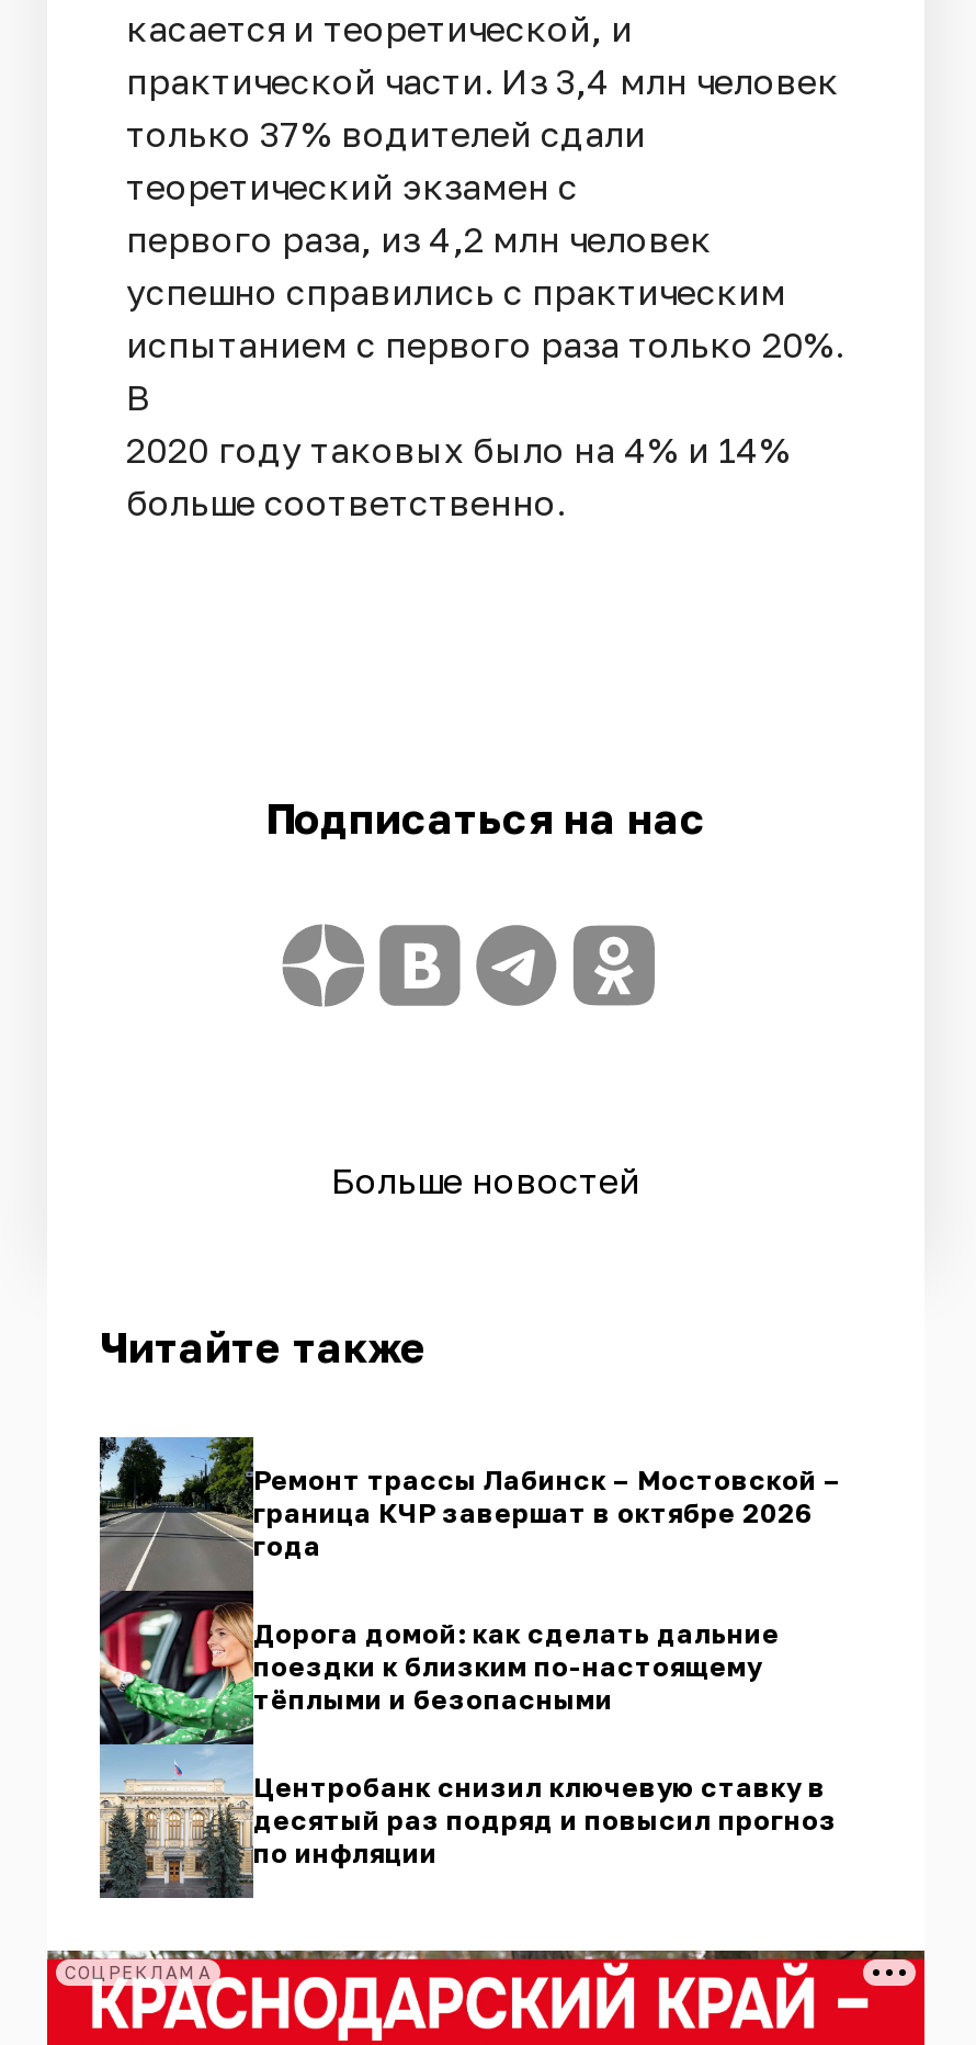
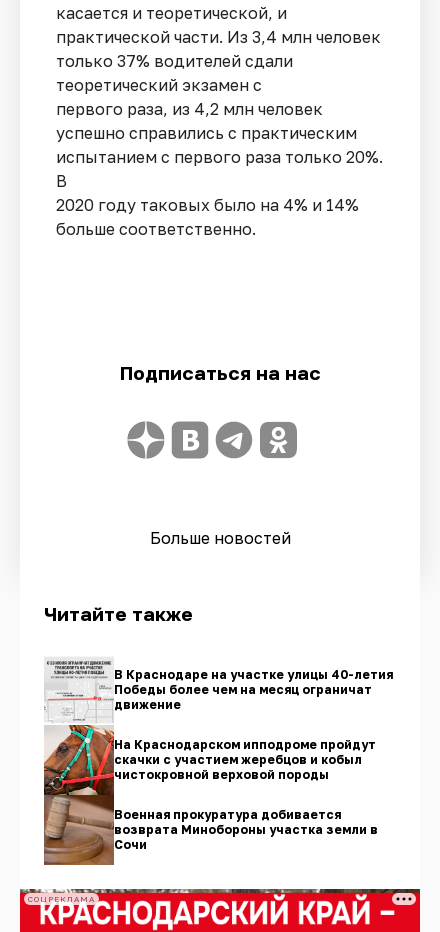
[98,1435,841,1900] [image] | Ремонт трассы Лабинск – Мостовской – | граница КЧР завершат в октябре 2026 | года -> [43,655,393,866] [image] | В Краснодаре на участке улицы 40-летия | Победы более чем на месяц ограничат | движение
[253,1618,780,1717] Дорога домой: как сделать дальние | поездки к близким по-настоящему | тёплыми и безопасными -> [114,737,376,782] На Краснодарском ипподроме пройдут | скачки с участием жеребцов и кобыл | чистокровной верховой породы
[253,1771,837,1870] Центробанк снизил ключевую ставку в | десятый раз подряд и повысил прогноз | по инфляции -> [114,807,378,852] Военная прокуратура добивается | возврата Минобороны участка земли в | Сочи

